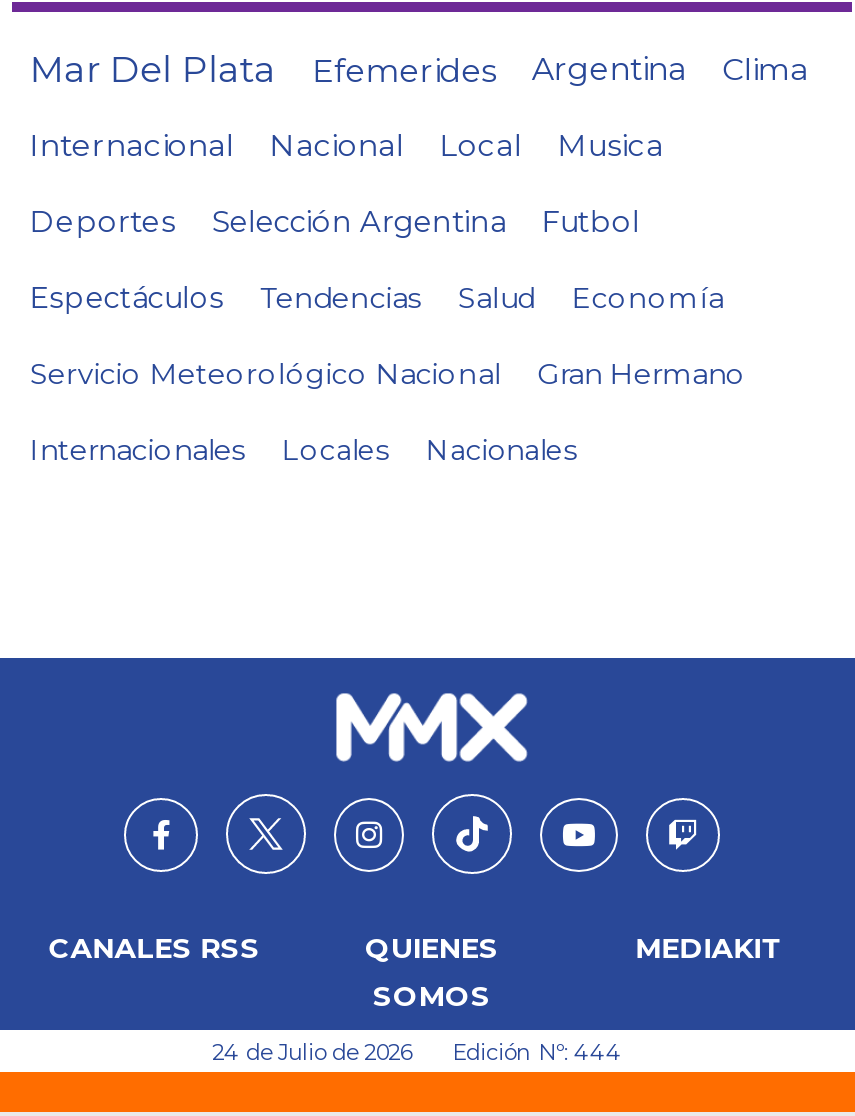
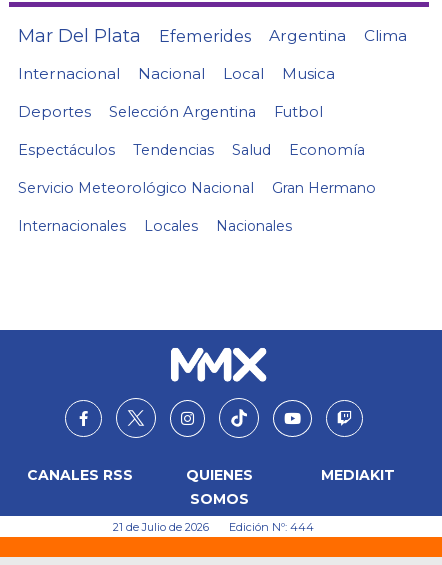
[212,1038,622,1066] 24 de Julio de 2026 Edición Nº: 444 -> [113,520,314,534] 21 de Julio de 2026 Edición Nº: 444

